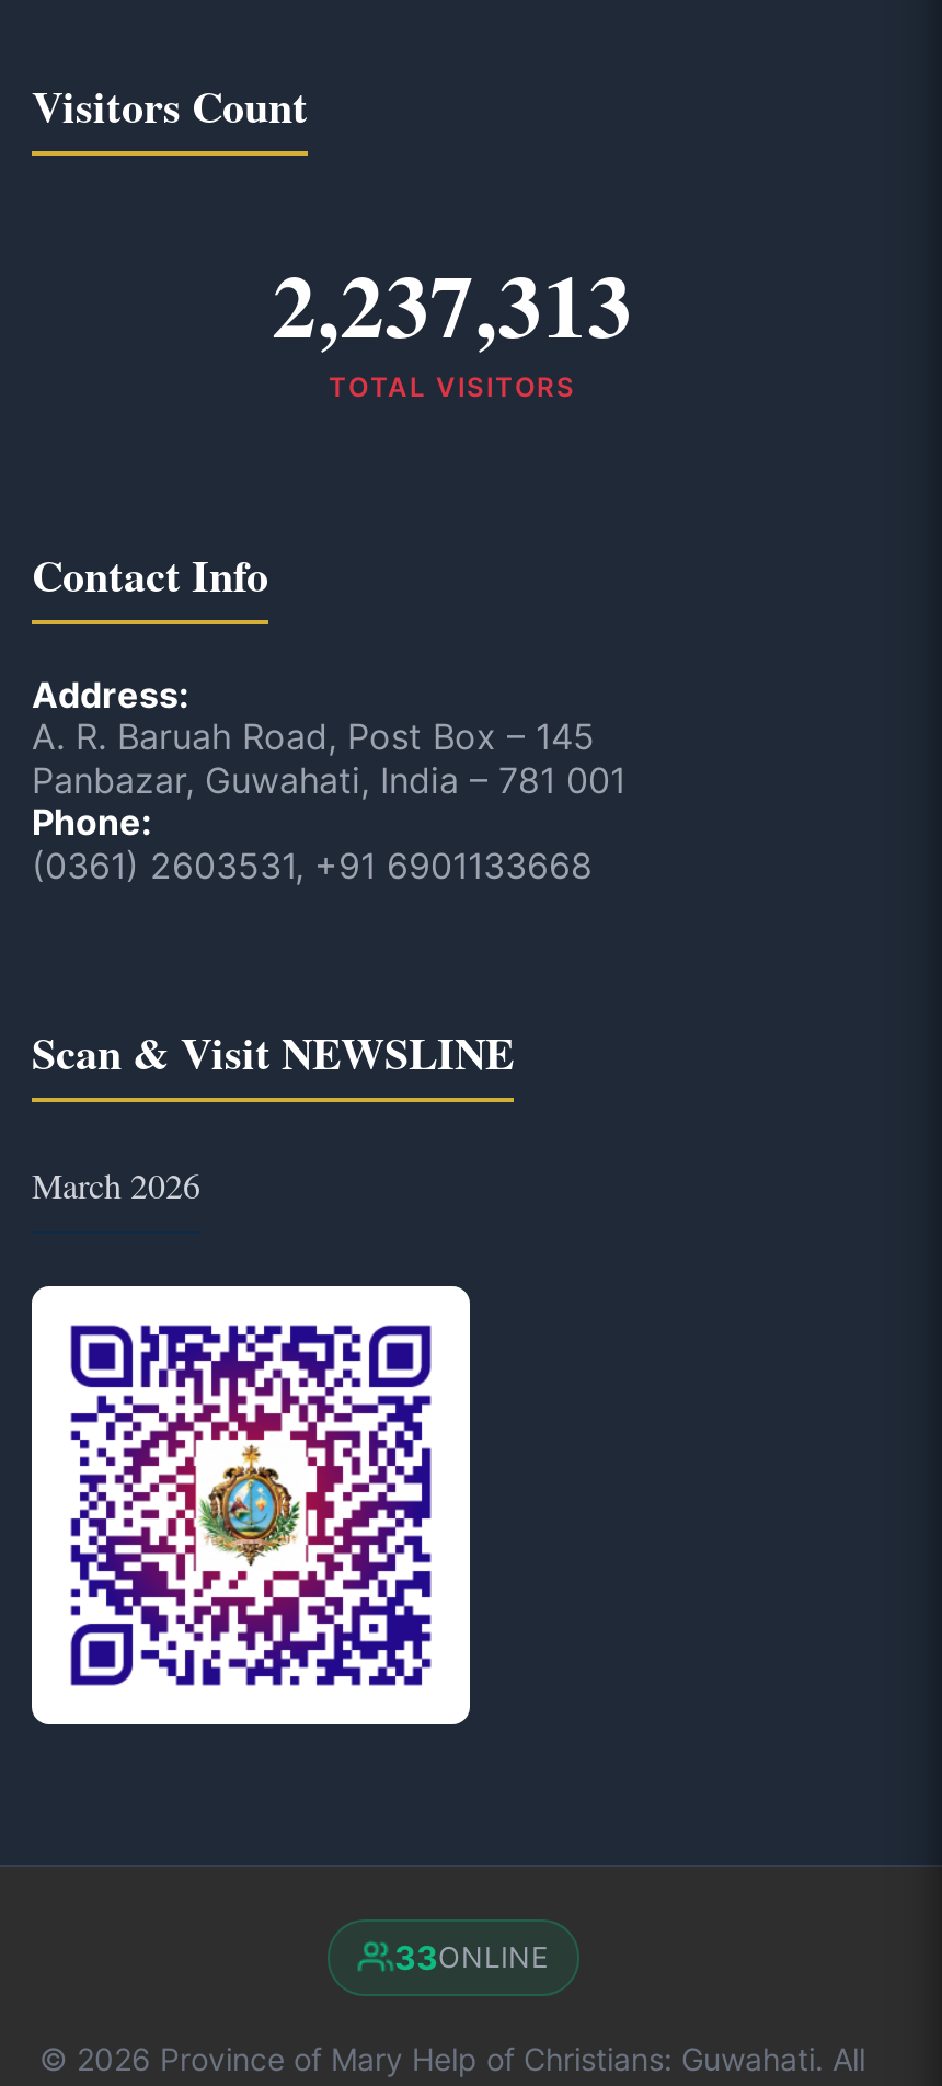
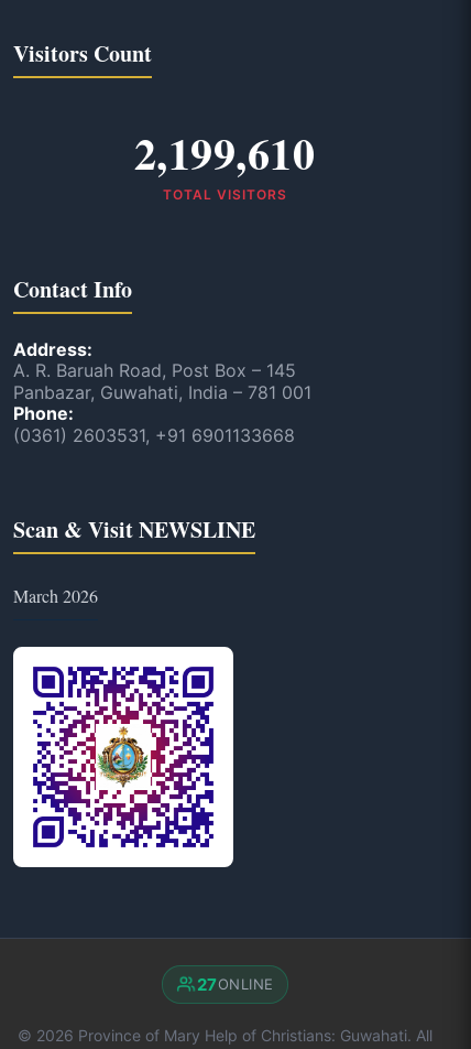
[272,238,632,367] 2,237,313 -> [134,120,315,185] 2,199,610
[394,1937,550,1978] 33ONLINE -> [196,974,273,995] 27ONLINE

